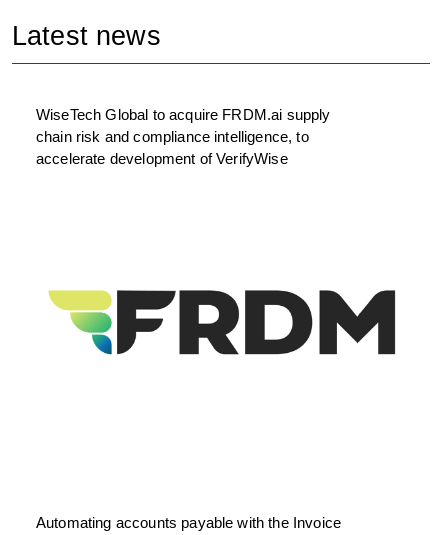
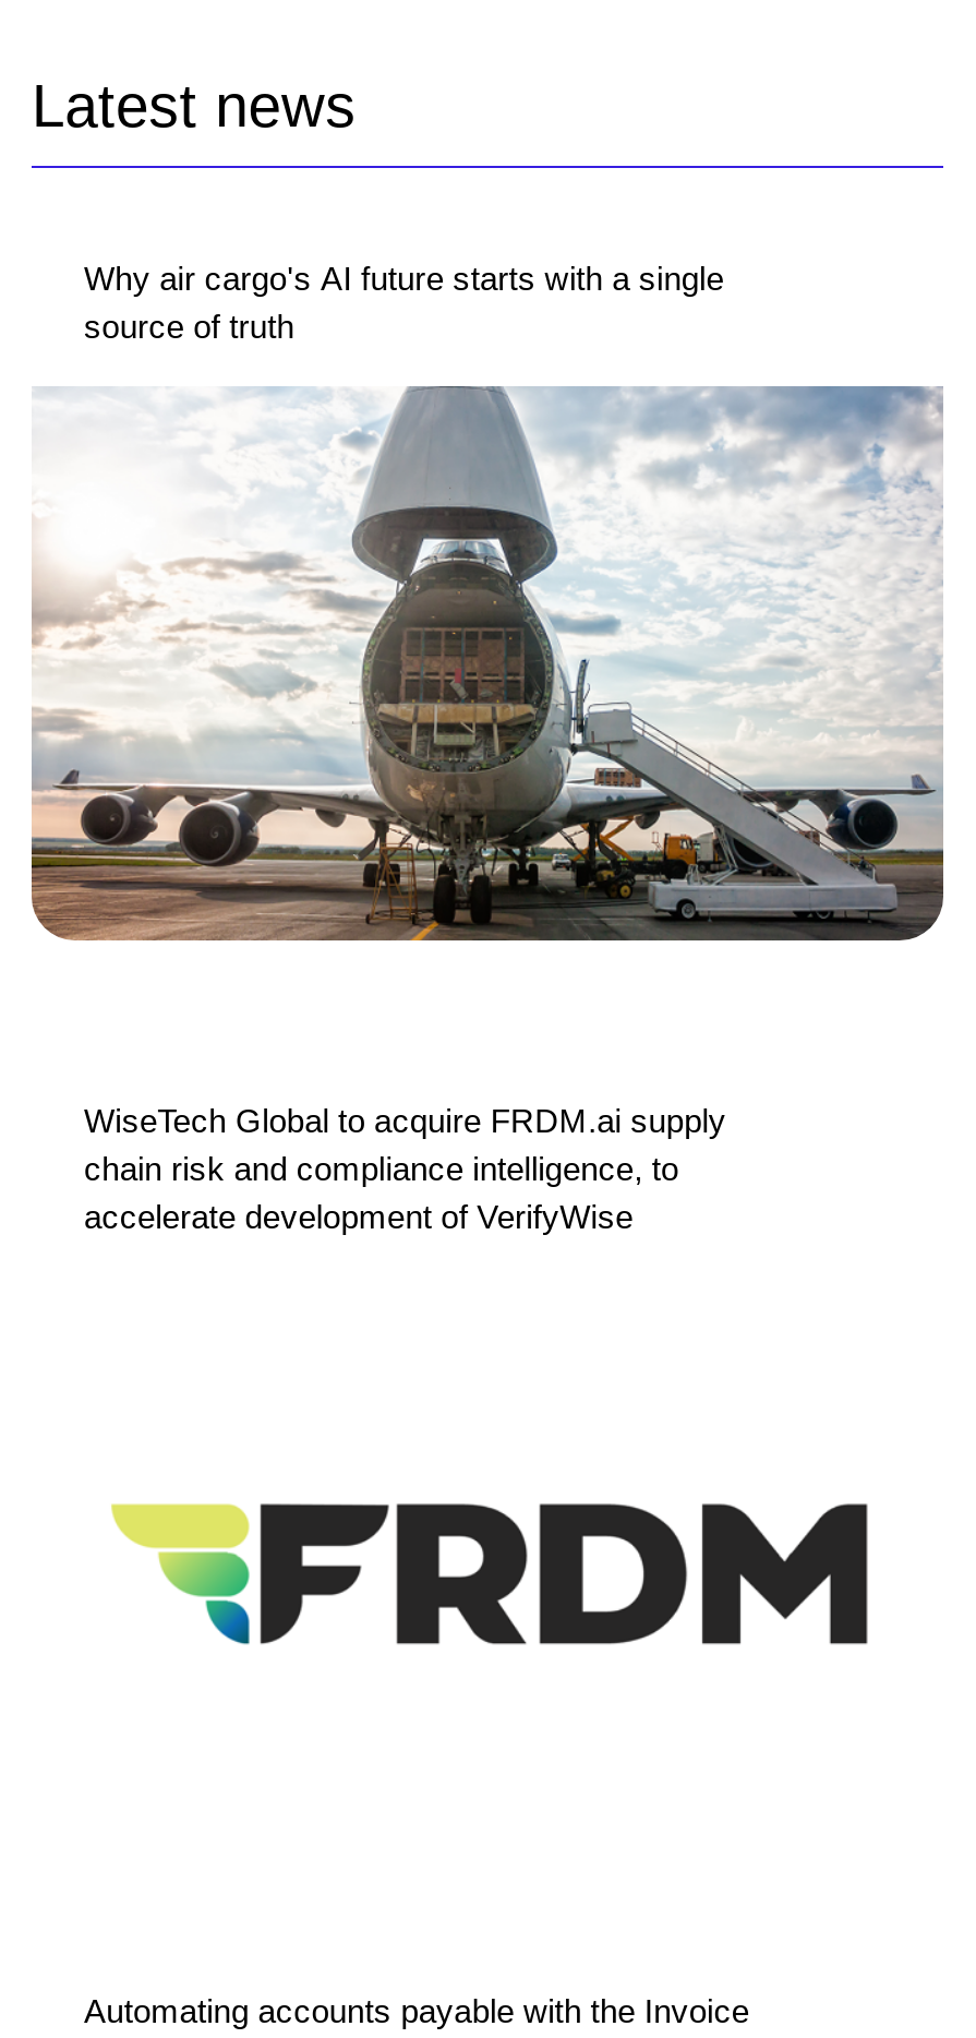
none -> [29,384,945,943] [image]
none -> [84,260,724,345] Why air cargo's AI future starts with a single | source of truth

